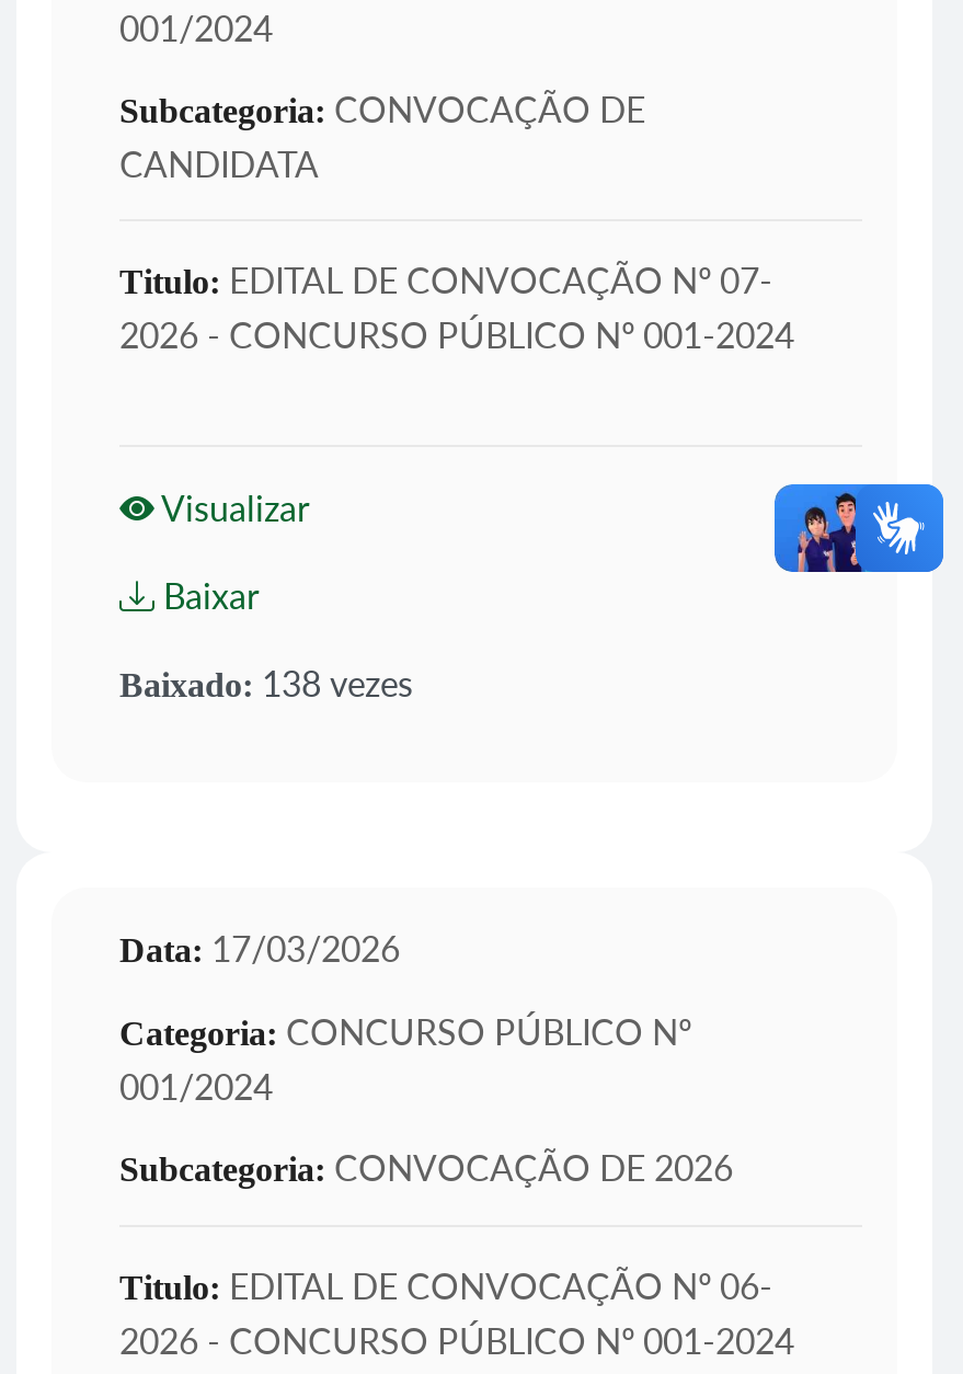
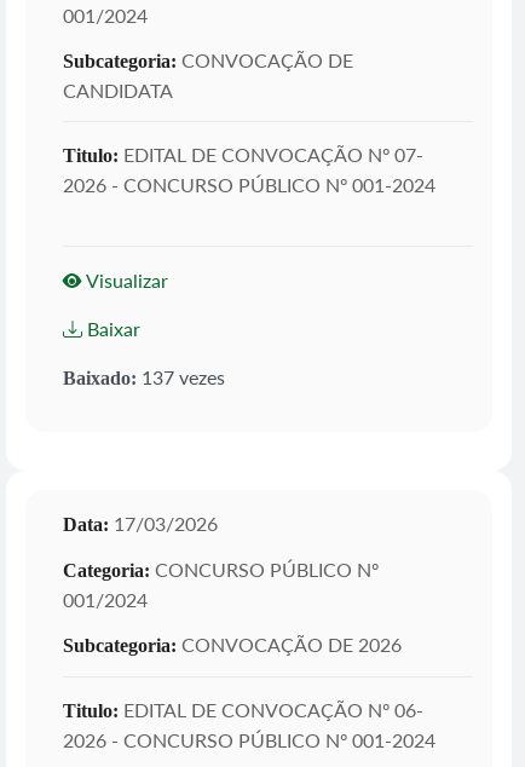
[772,482,945,574] [image] -> none
[119,662,413,703] Baixado: 138 vezes -> [63,365,225,388] Baixado: 137 vezes

